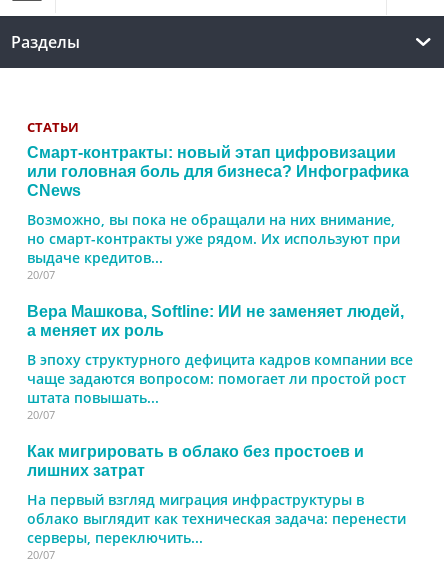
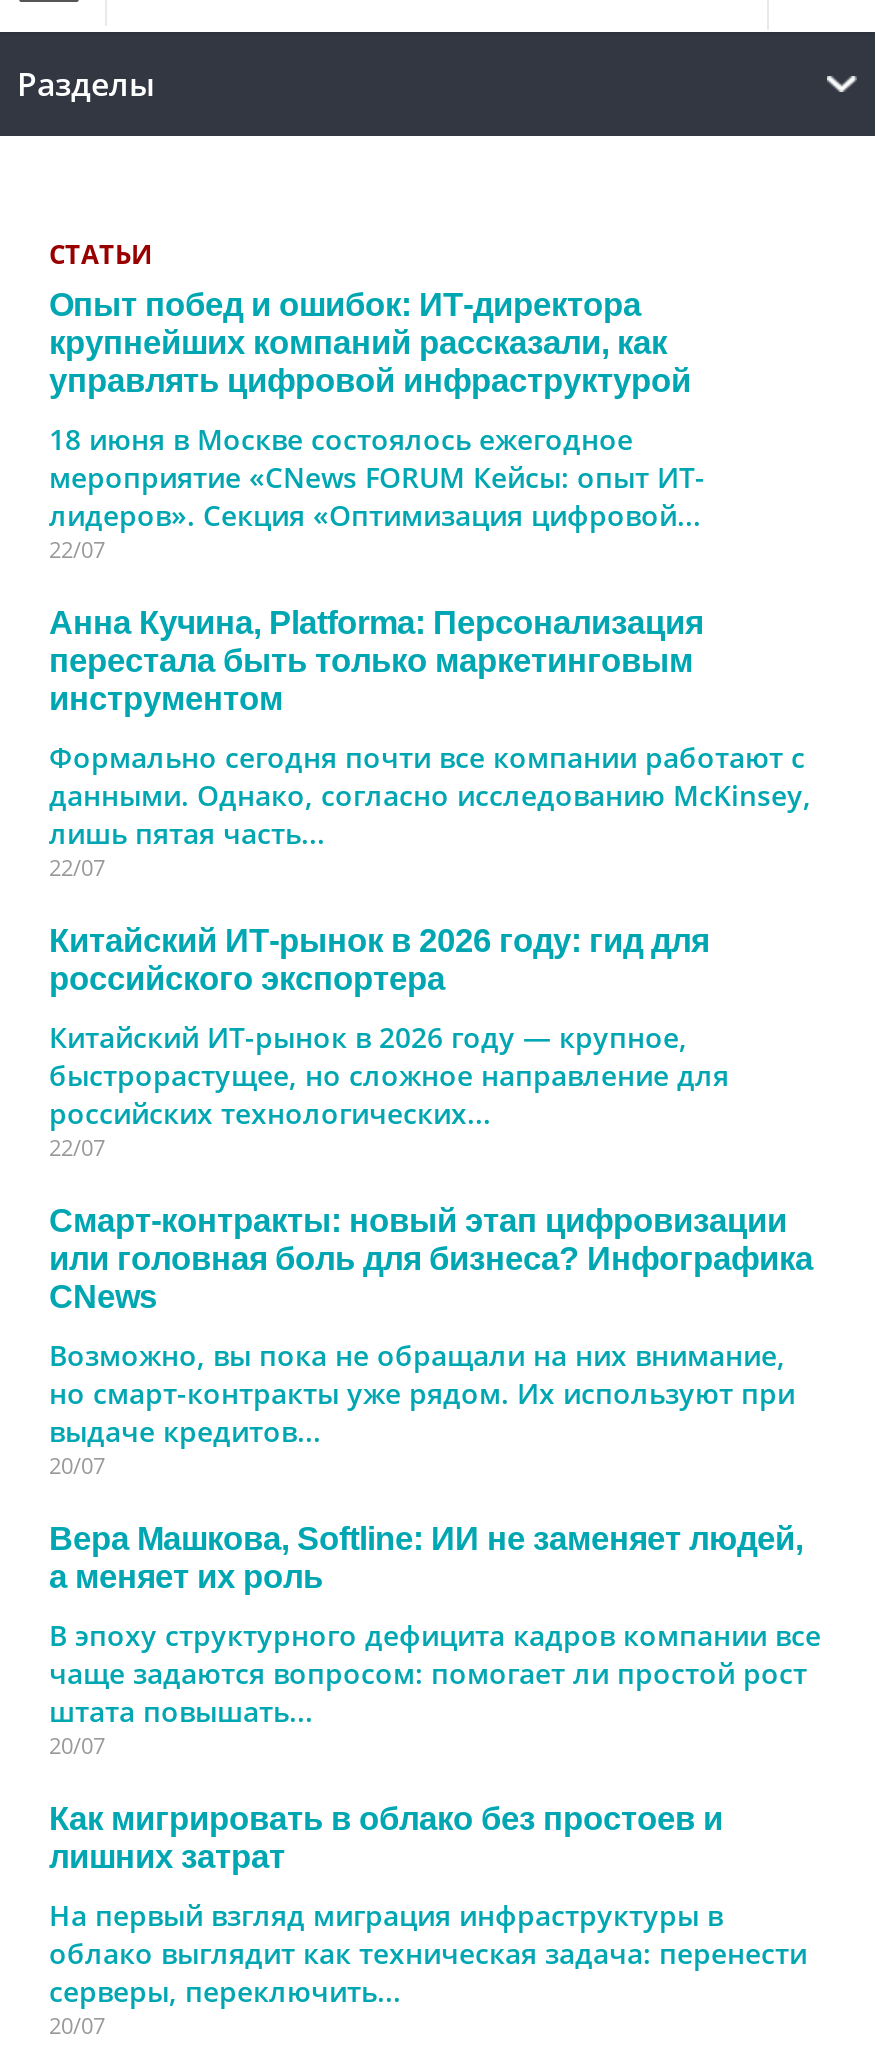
none -> [49,286,811,1162] Опыт побед и ошибок: ИТ-директора | крупнейших компаний рассказали, как | управлять цифровой инфраструктурой | 18 июня в Москве состоялось ежегодное | мероприятие «CNews FORUM Кейсы: опыт ИТ- | лидеров». Секция «Оптимизация цифровой... | 22/07 | Анна Кучина, Platforma: Персонализация | перестала быть только маркетинговым | инструментом | Формально сегодня почти все компании работают с | данными. Однако, согласно исследованию McKinsey, | лишь пятая часть... | 22/07 | Китайский ИТ-рынок в 2026 году: гид для | российского экспортера | Китайский ИТ-рынок в 2026 году — крупное, | быстрорастущее, но сложное направление для | российских технологических... | 22/07

